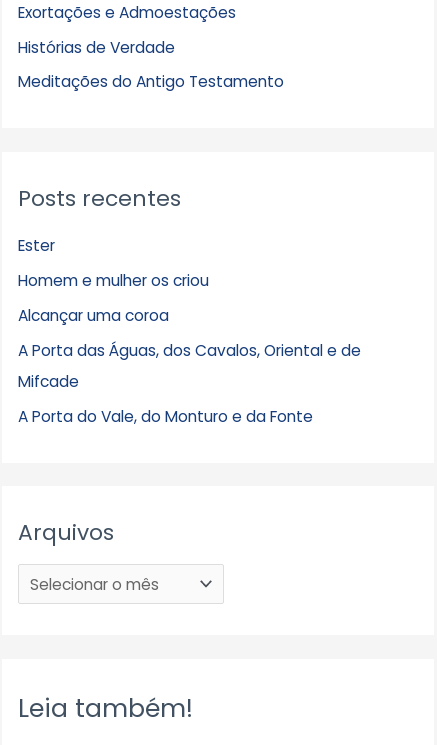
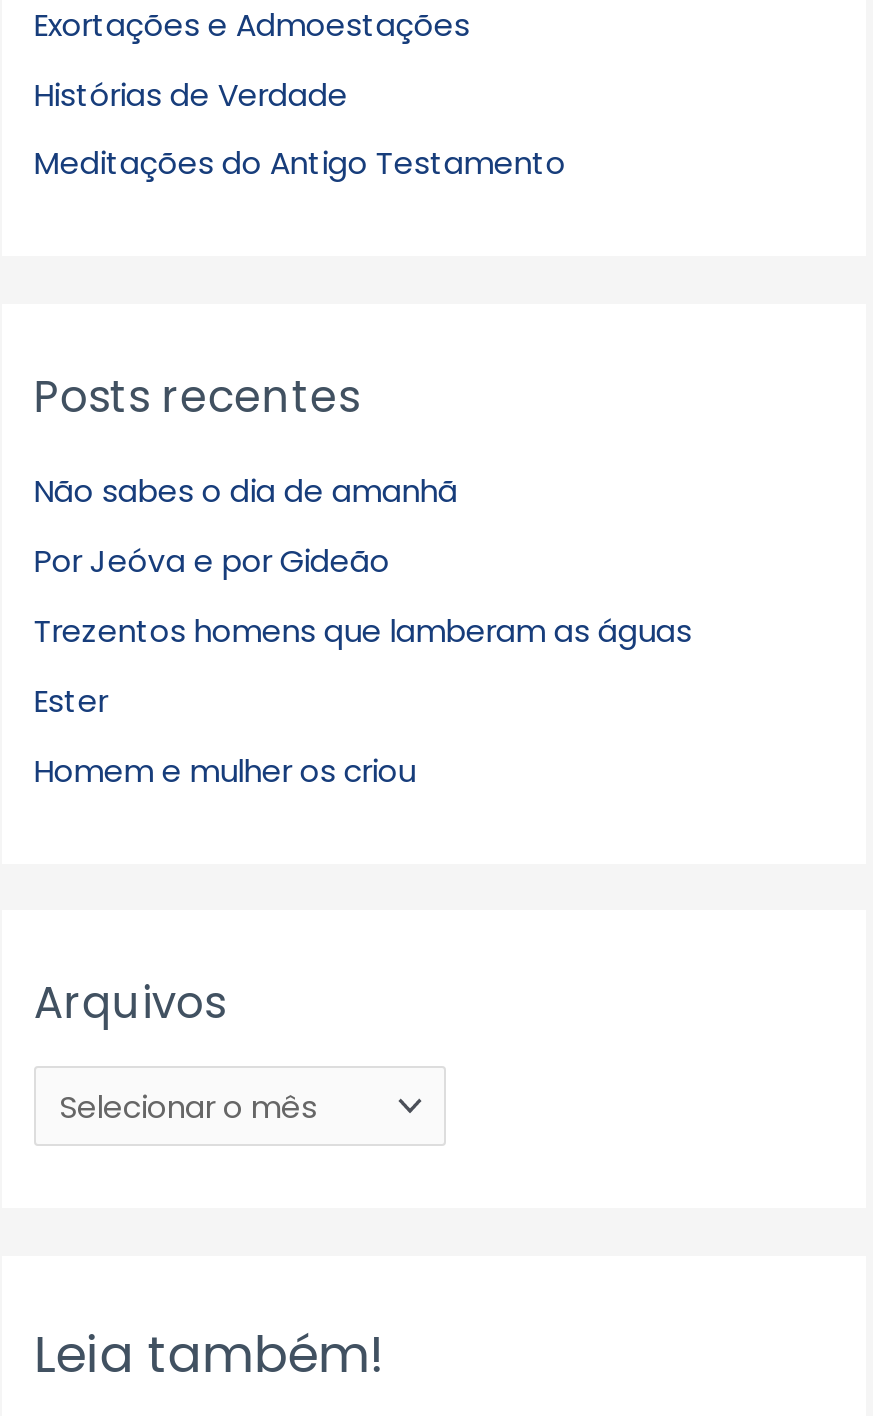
none -> [34,470,692,652] Não sabes o dia de amanhã | Por Jeóva e por Gideão | Trezentos homens que lamberam as águas
moved [18,235,209,291] -> [34,679,416,791]: Ester | Homem e mulher os criou
[18,305,361,426] Alcançar uma coroa | A Porta das Águas, dos Cavalos, Oriental e de | Mifcade | A Porta do Vale, do Monturo e da Fonte -> none

